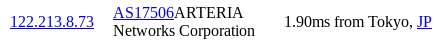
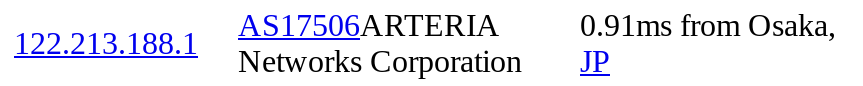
[10,13,94,30] 122.213.8.73 -> [14,26,198,60] 122.213.188.1
[284,13,432,30] 1.90ms from Tokyo, JP -> [580,8,836,78] 0.91 ms from Osaka, | JP

